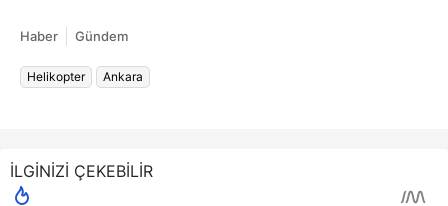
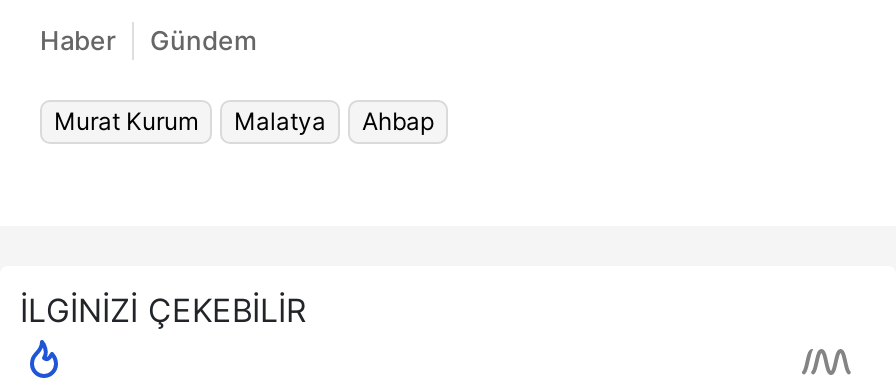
[27,69,143,84] Helikopter | Ankara -> [54,107,434,137] Murat Kurum | Malatya | Ahbap

